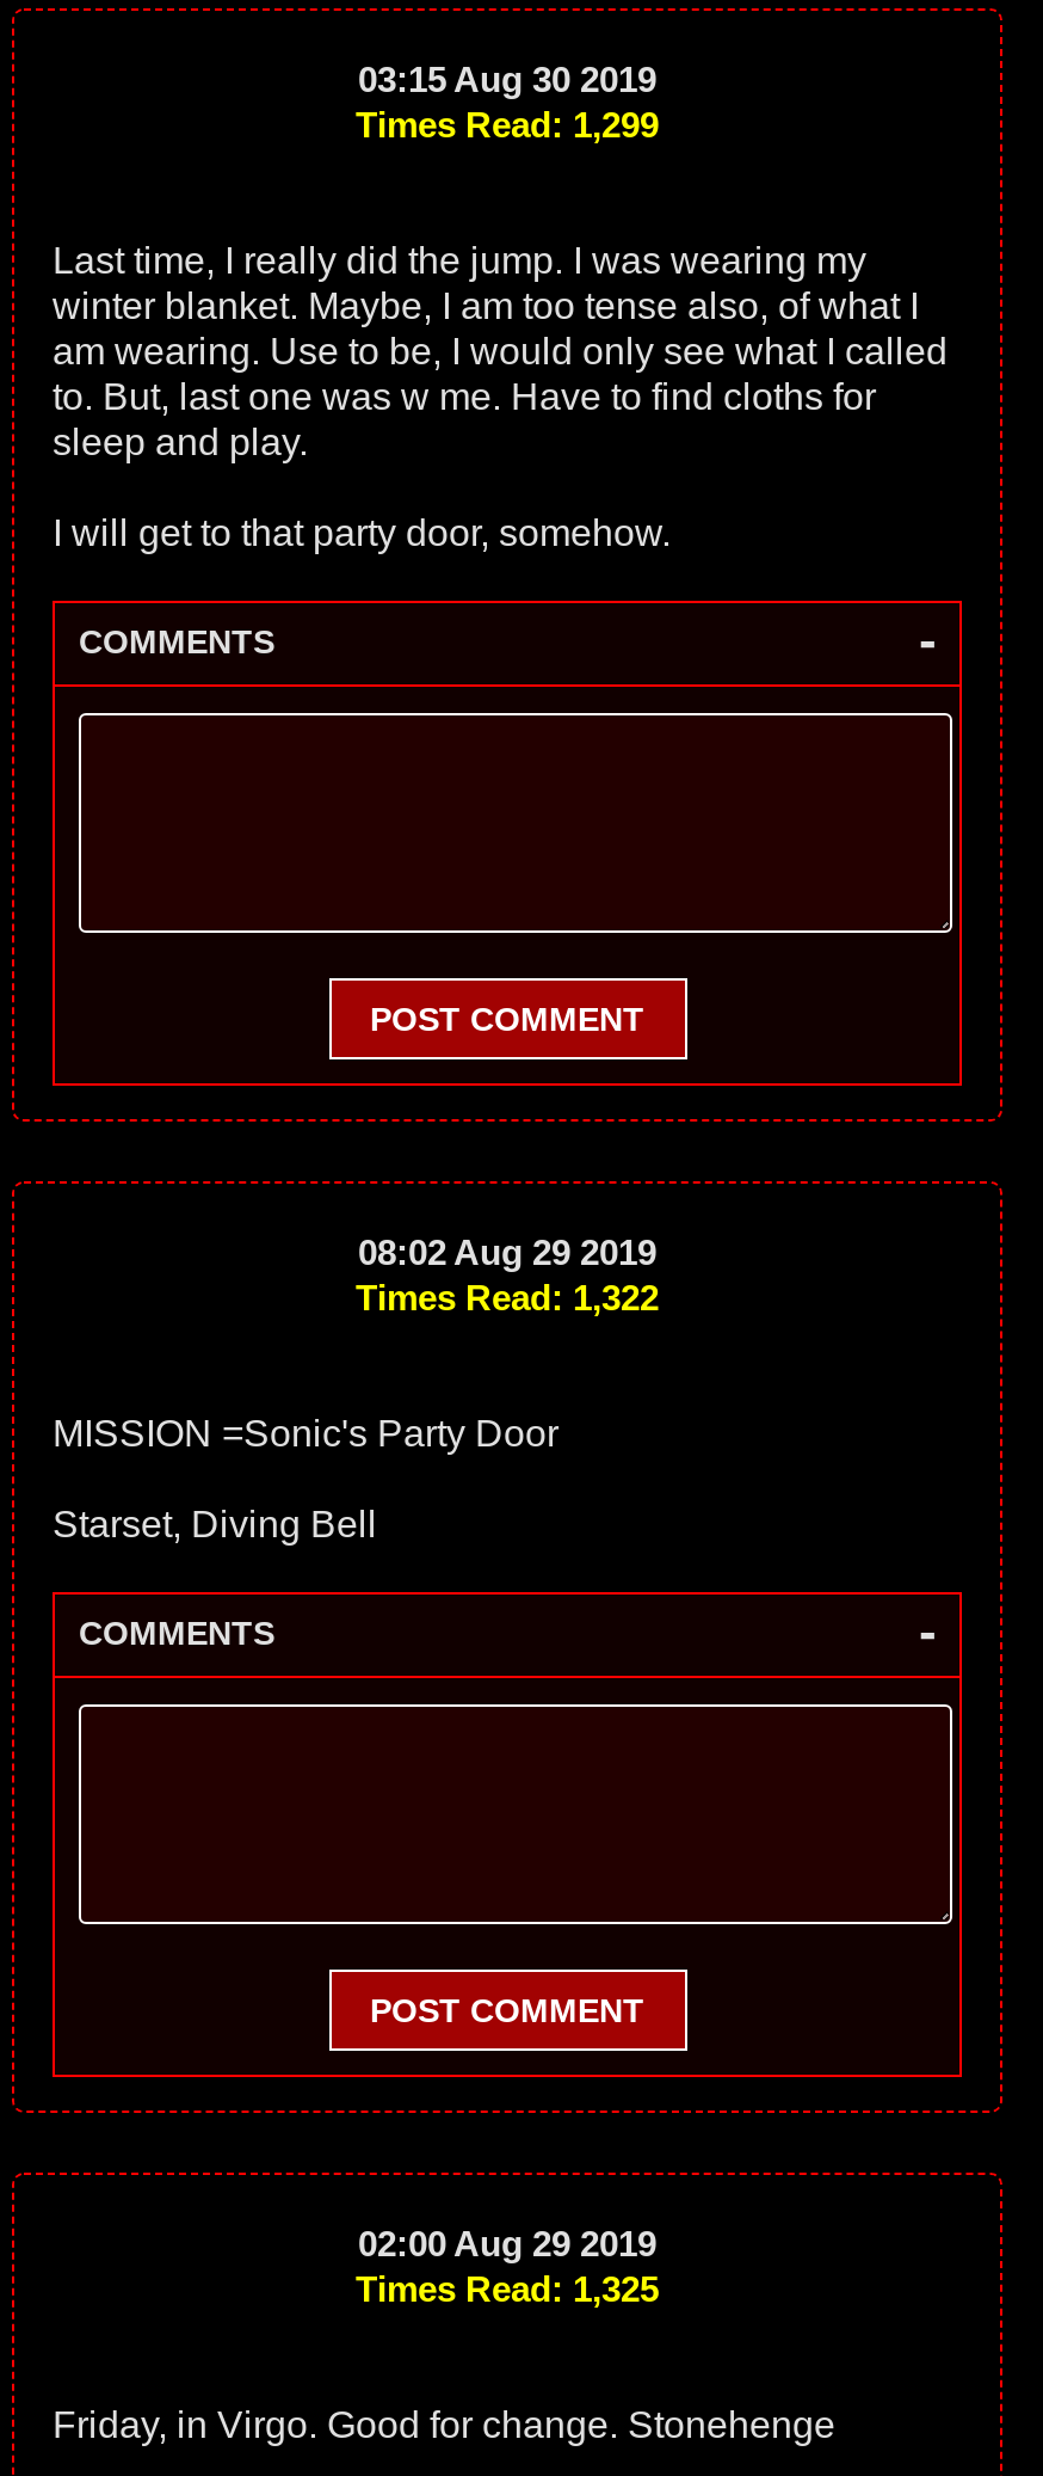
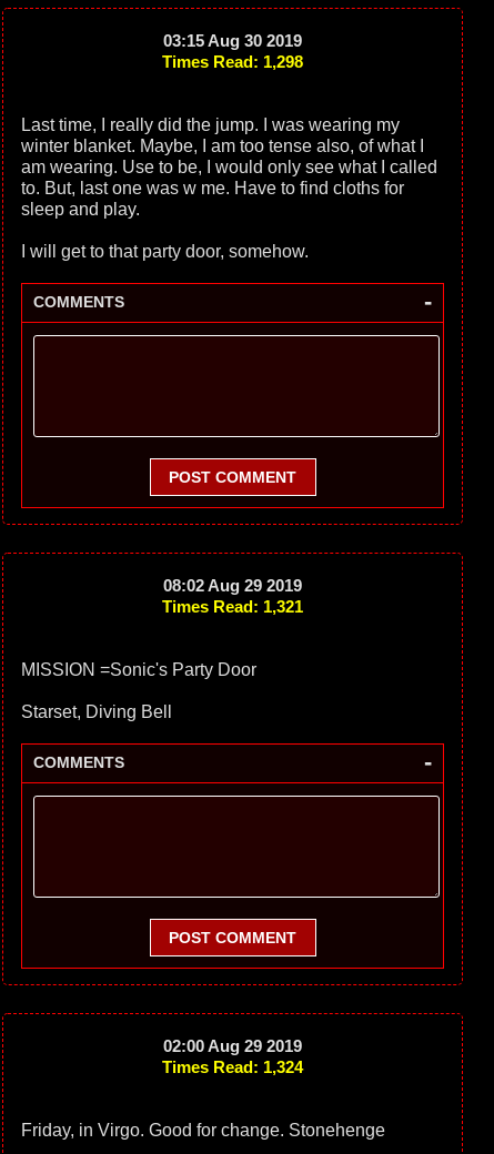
[356,104,659,145] Times Read: 1,299 -> [162,52,303,71] Times Read: 1,298
[356,1277,659,1317] Times Read: 1,322 -> [162,597,303,616] Times Read: 1,321
[356,2268,659,2309] Times Read: 1,325 -> [162,1057,303,1076] Times Read: 1,324

